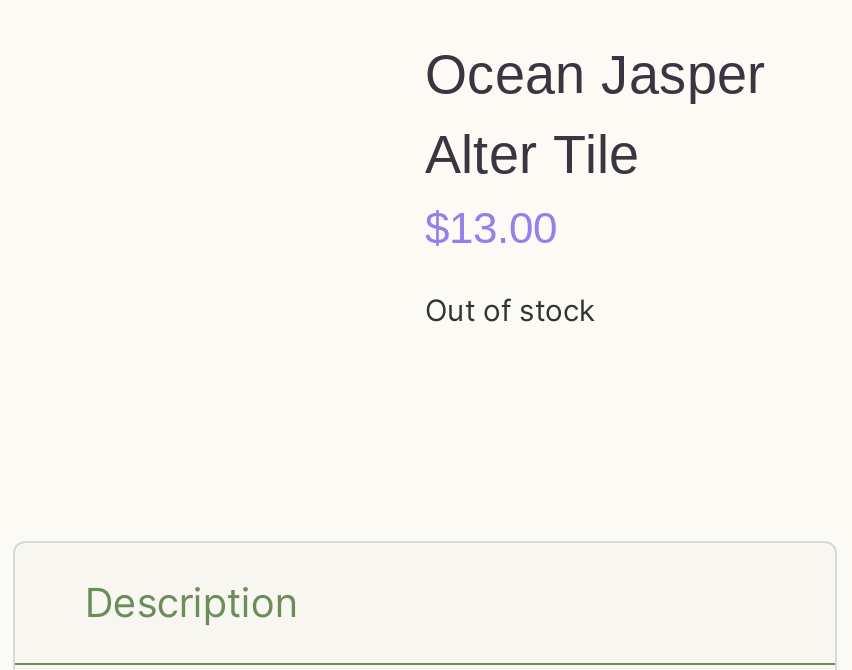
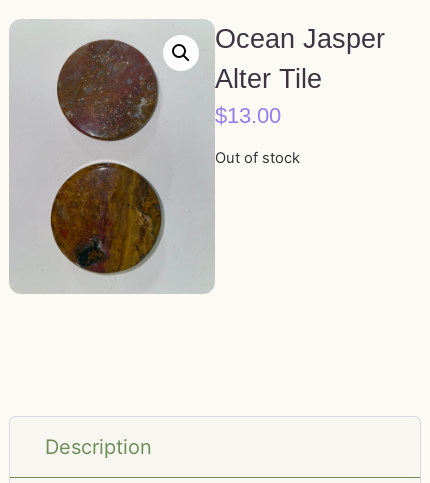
none -> [9,19,215,294] [image]

